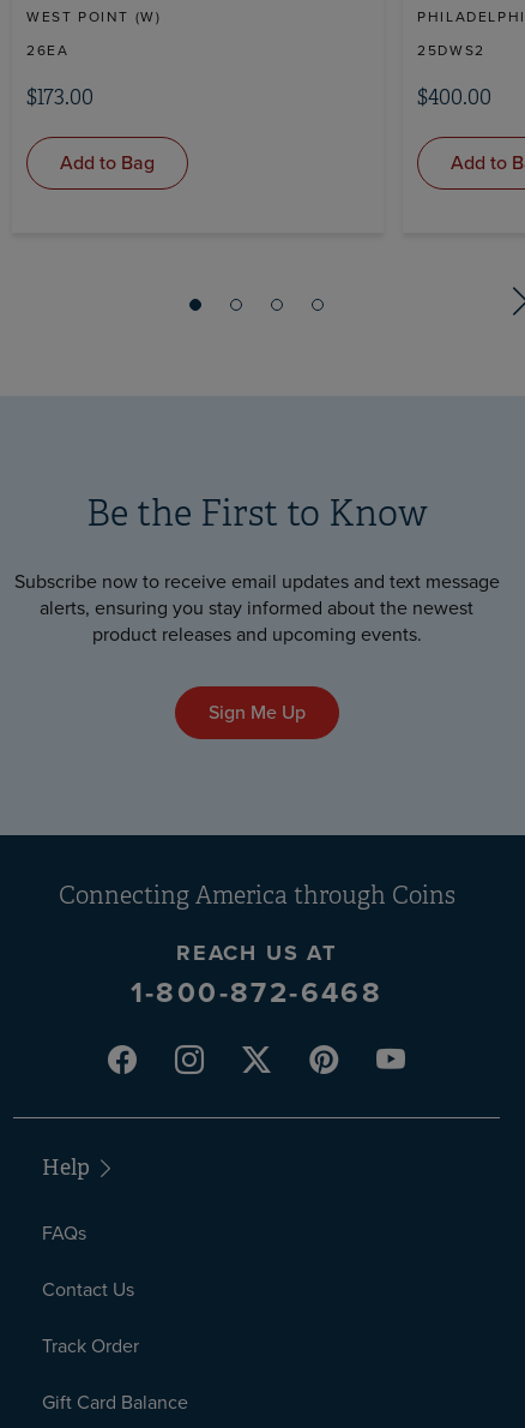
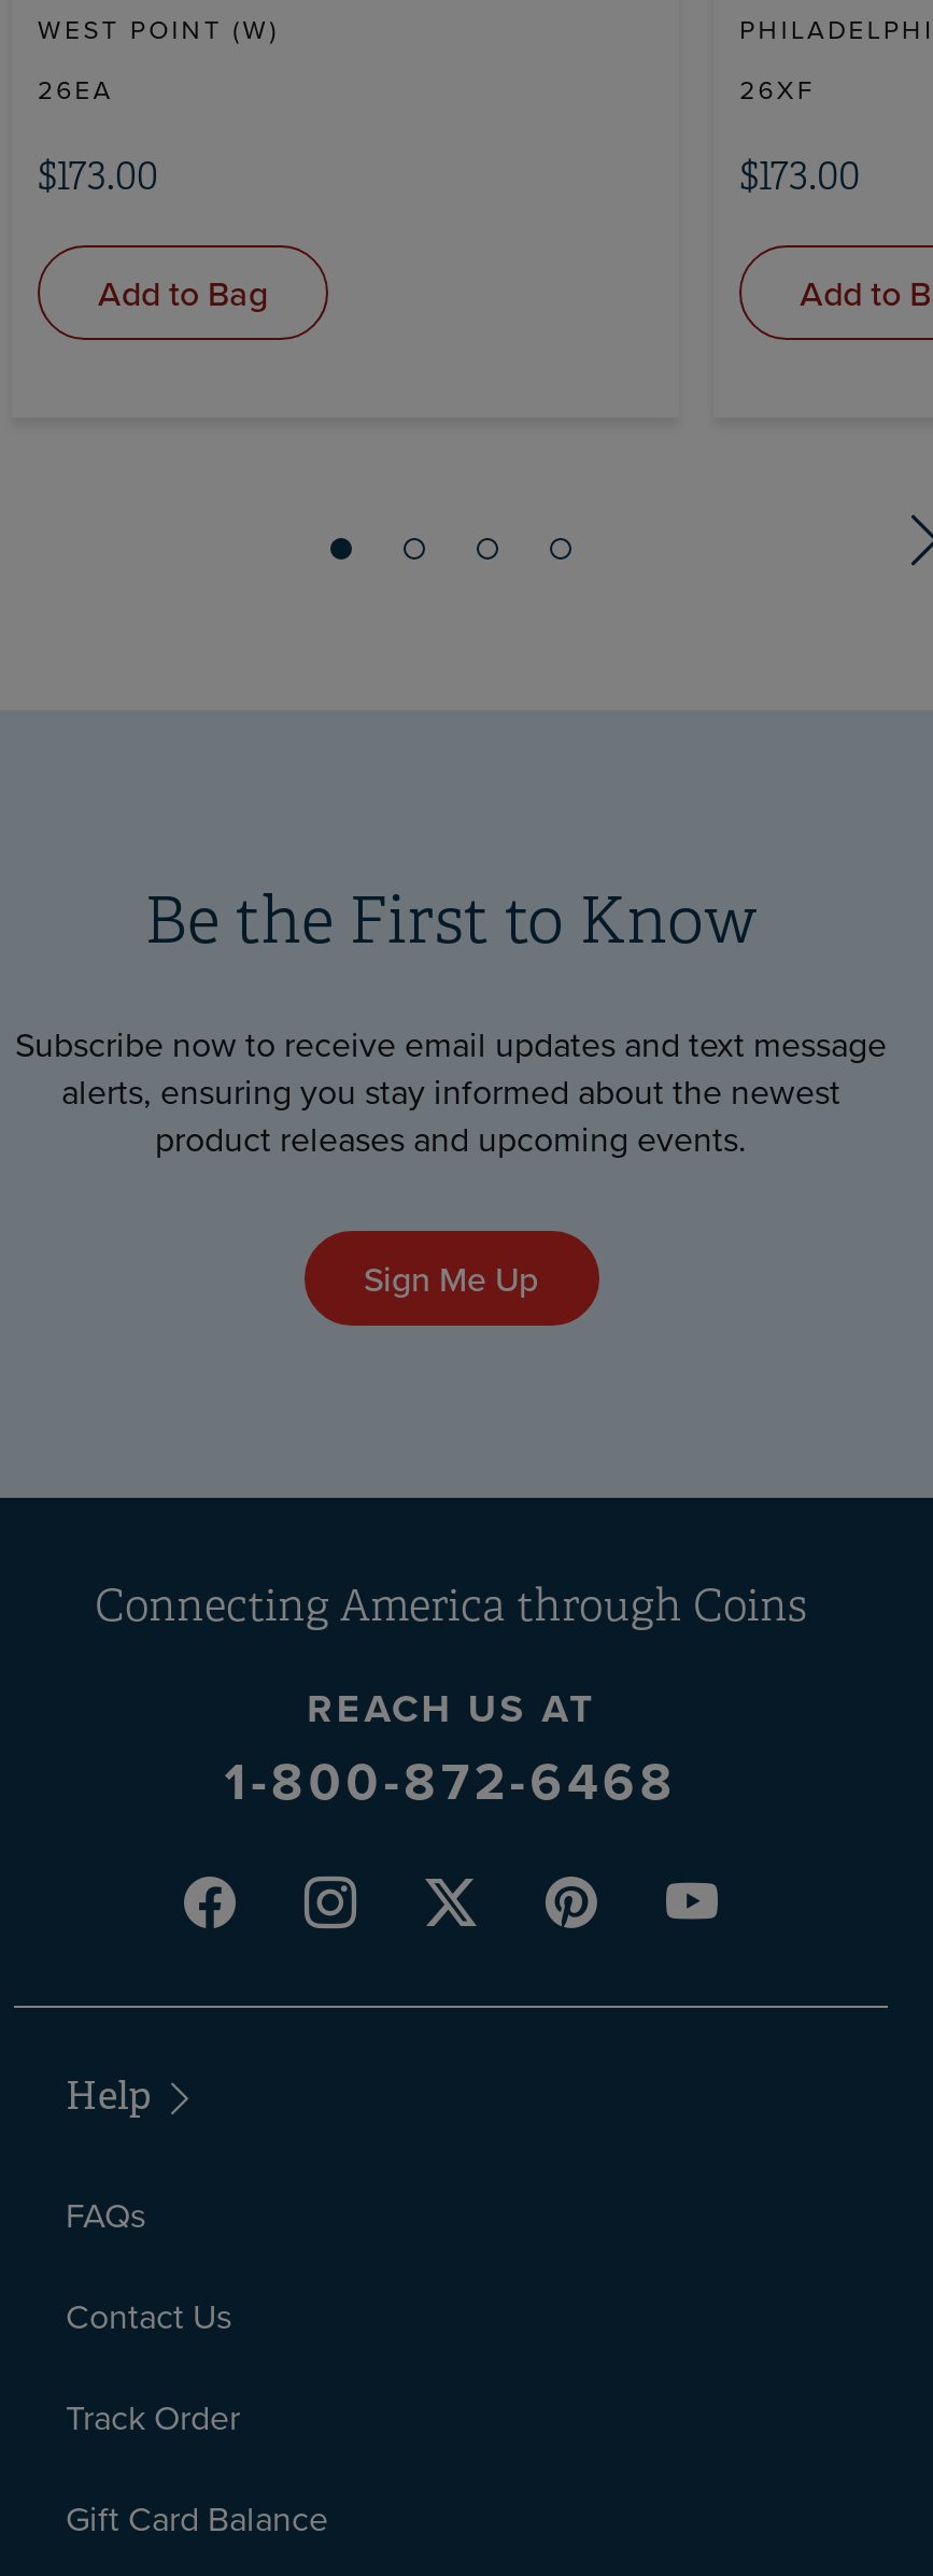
[417,40,485,61] 25DWS2 -> [740,71,816,108] 26XF
[417,84,492,110] $400.00 -> [740,153,860,200] $173.00

